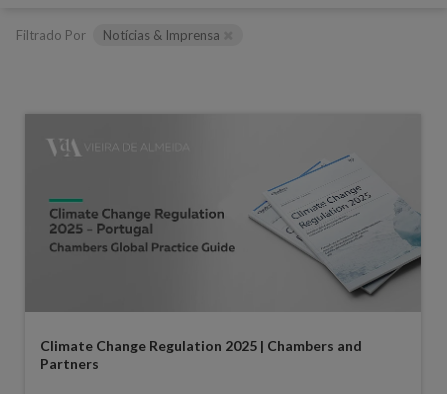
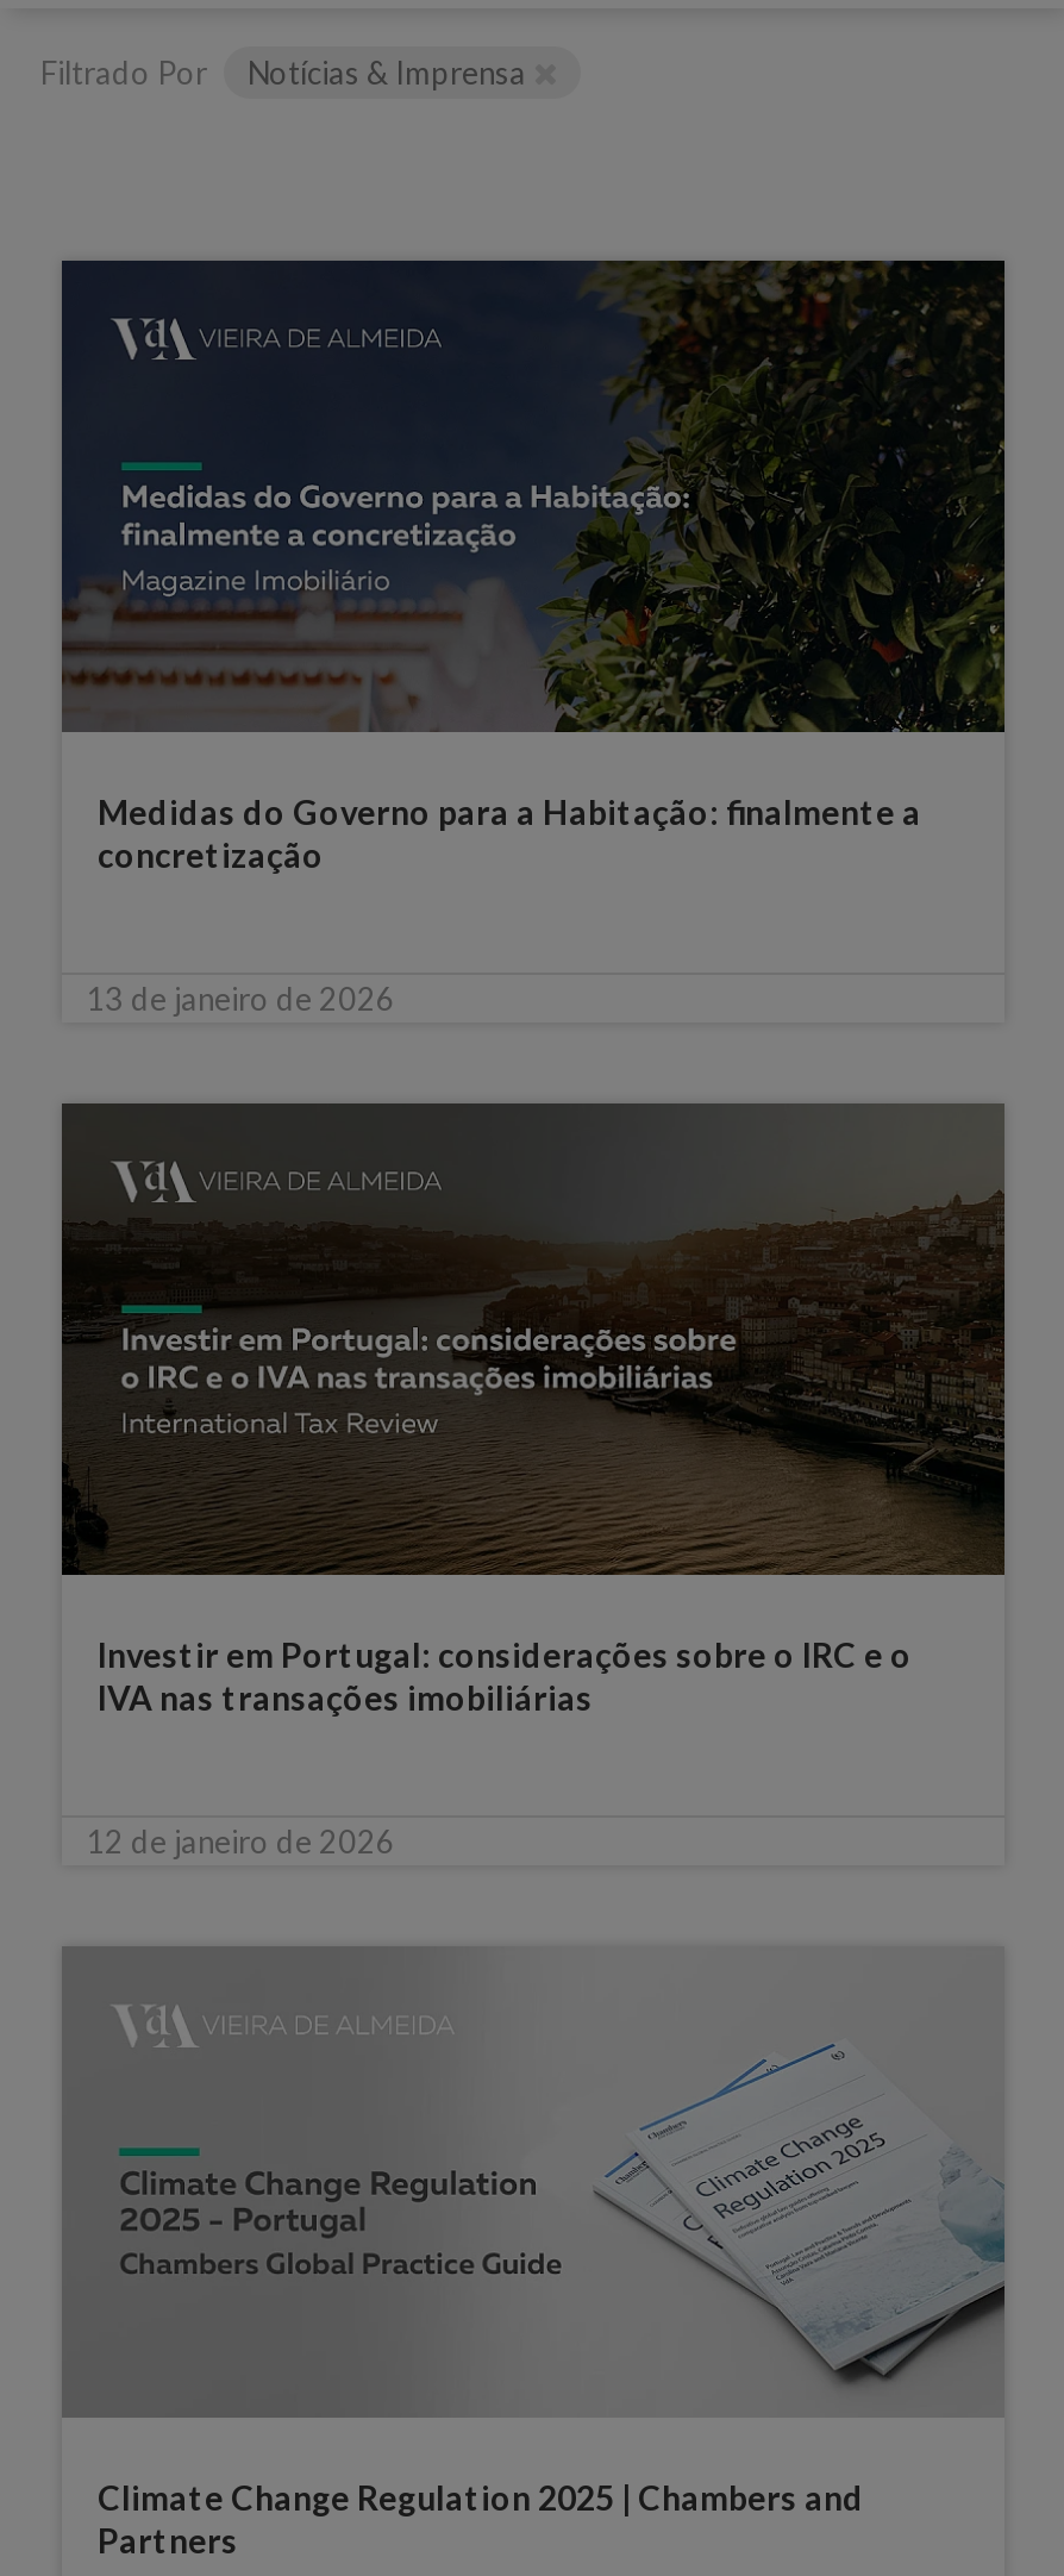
none -> [60,1101,1007,1717] [image] | Investir em Portugal: considerações sobre o IRC e o | IVA nas transações imobiliárias
none -> [62,258,1007,874] [image] | Medidas do Governo para a Habitação: finalmente a | concretização
none -> [86,979,395,1017] 13 de janeiro de 2026
none -> [86,1822,395,1860] 12 de janeiro de 2026

